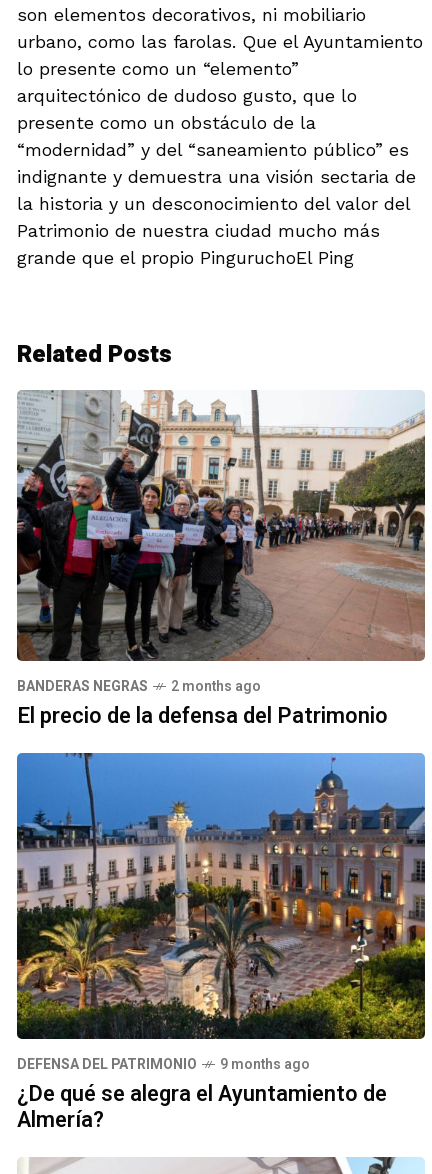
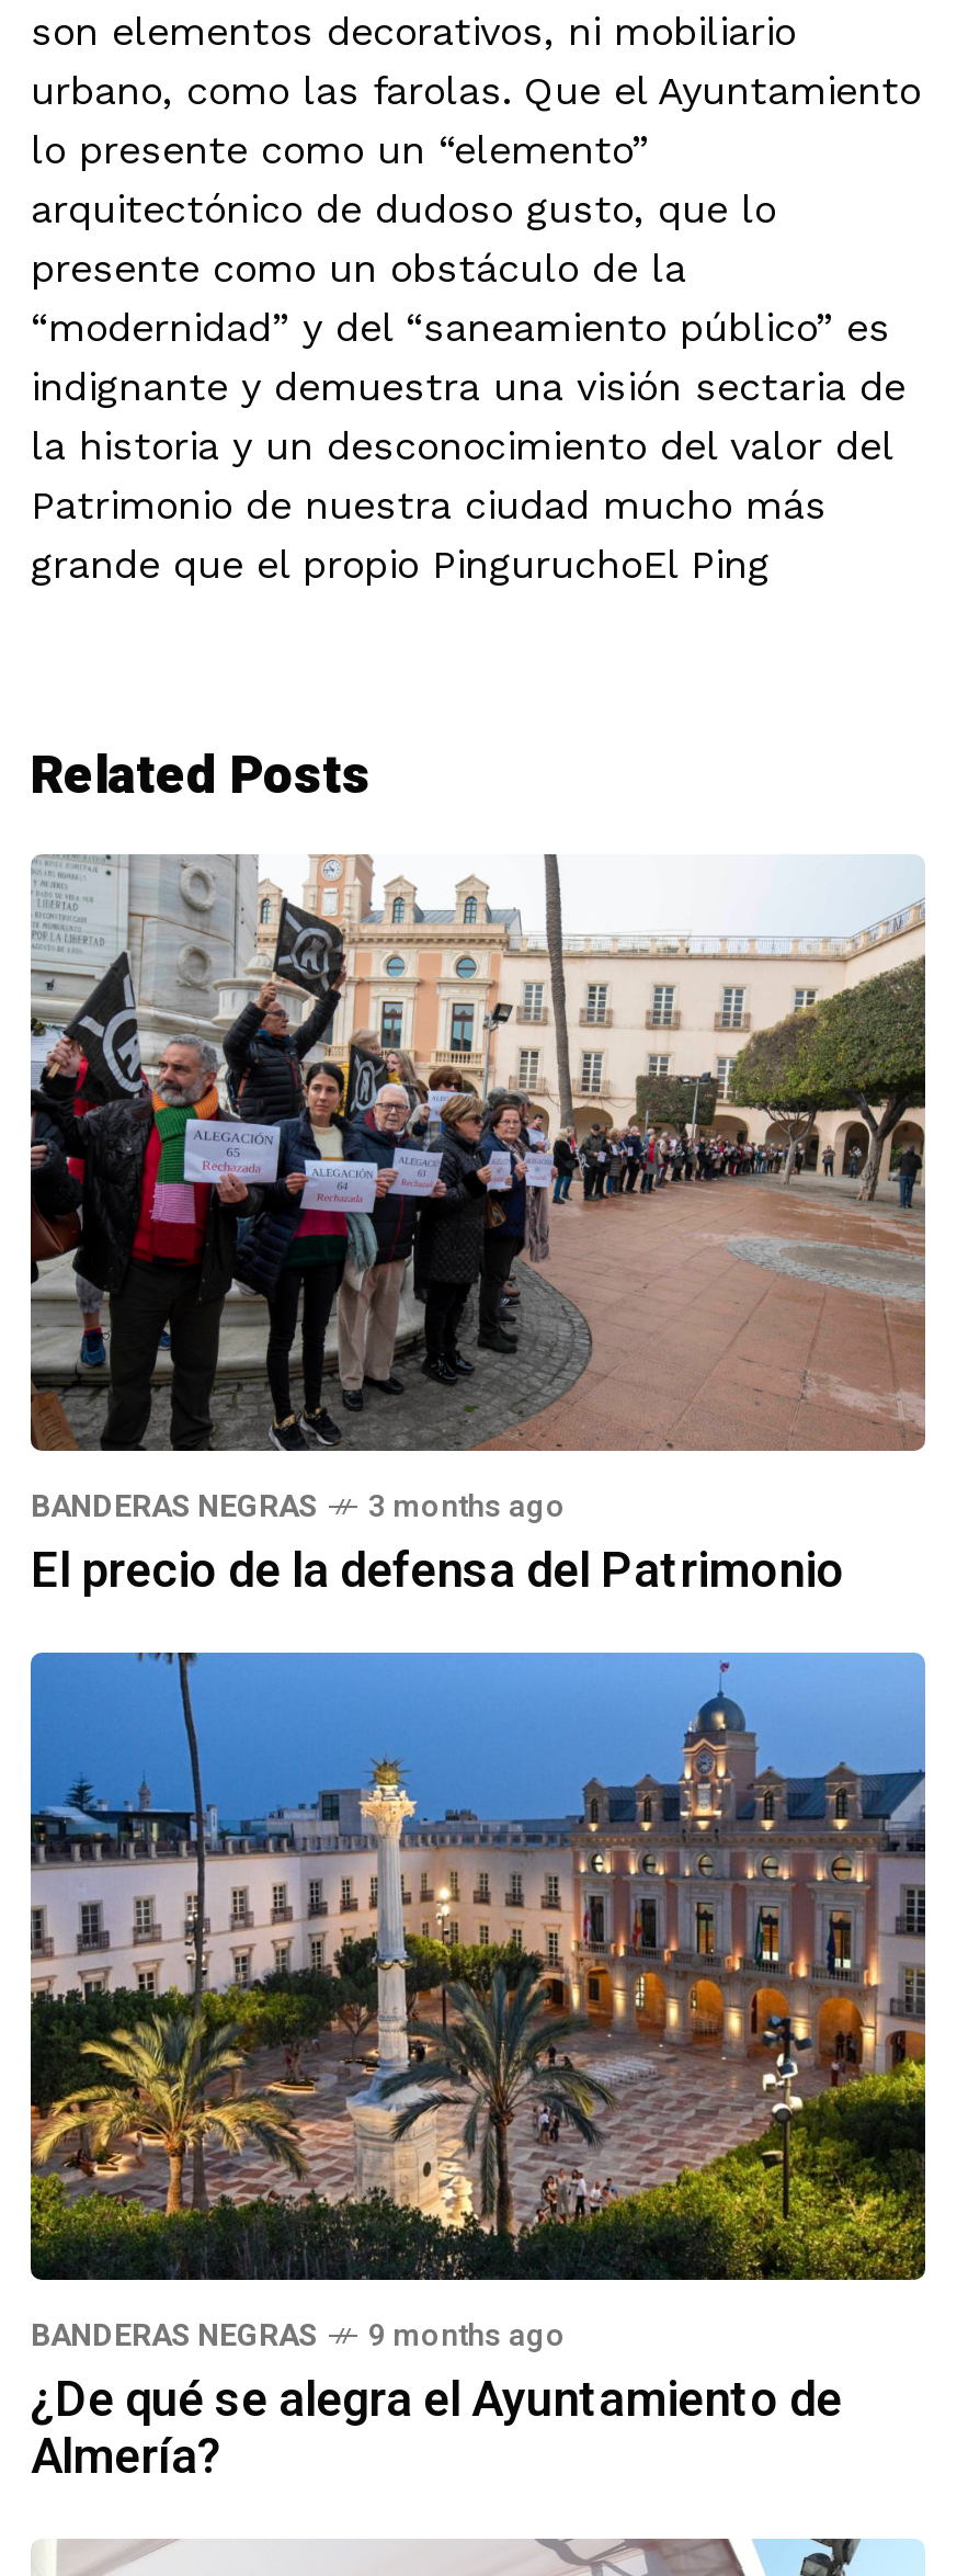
[17,676,261,697] BANDERAS NEGRAS 2 months ago -> [31,1484,566,1530] BANDERAS NEGRAS 3 months ago
[17,1054,197,1075] DEFENSA DEL PATRIMONIO -> [31,2312,318,2358] BANDERAS NEGRAS

